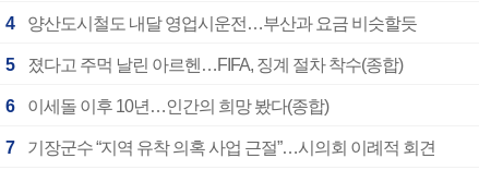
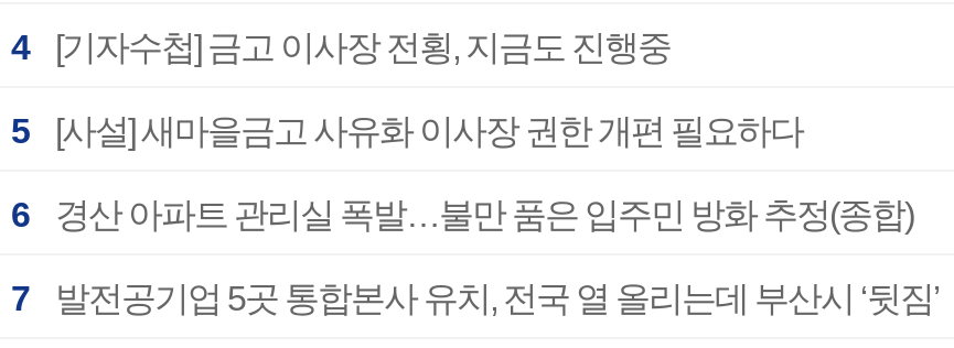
[27,14,417,33] 양산도시철도 내달 영업시운전…부산과 요금 비슷할듯 -> [55,29,671,66] [기자수첩] 금고 이사장 전횡, 지금도 진행중
[27,56,403,74] 졌다고 주먹 날린 아르헨…FIFA, 징계 절차 착수(종합) -> [55,112,803,150] [사설] 새마을금고 사유화 이사장 권한 개편 필요하다
[27,97,328,116] 이세돌 이후 10년…인간의 희망 봤다(종합) -> [55,196,913,233] 경산 아파트 관리실 폭발…불만 품은 입주민 방화 추정(종합)
[27,138,435,157] 기장군수 “지역 유착 의혹 사업 근절”…시의회 이례적 회견 -> [55,280,940,317] 발전공기업 5곳 통합본사 유치, 전국 열 올리는데 부산시 ‘뒷짐’

